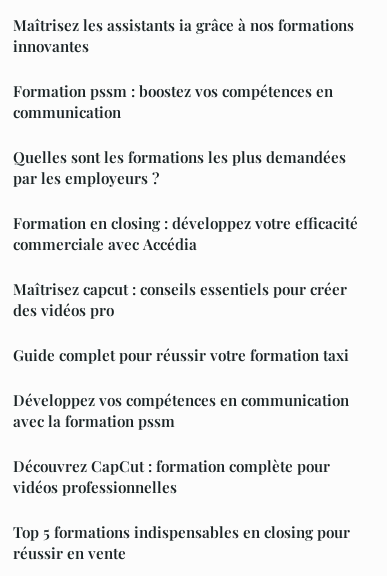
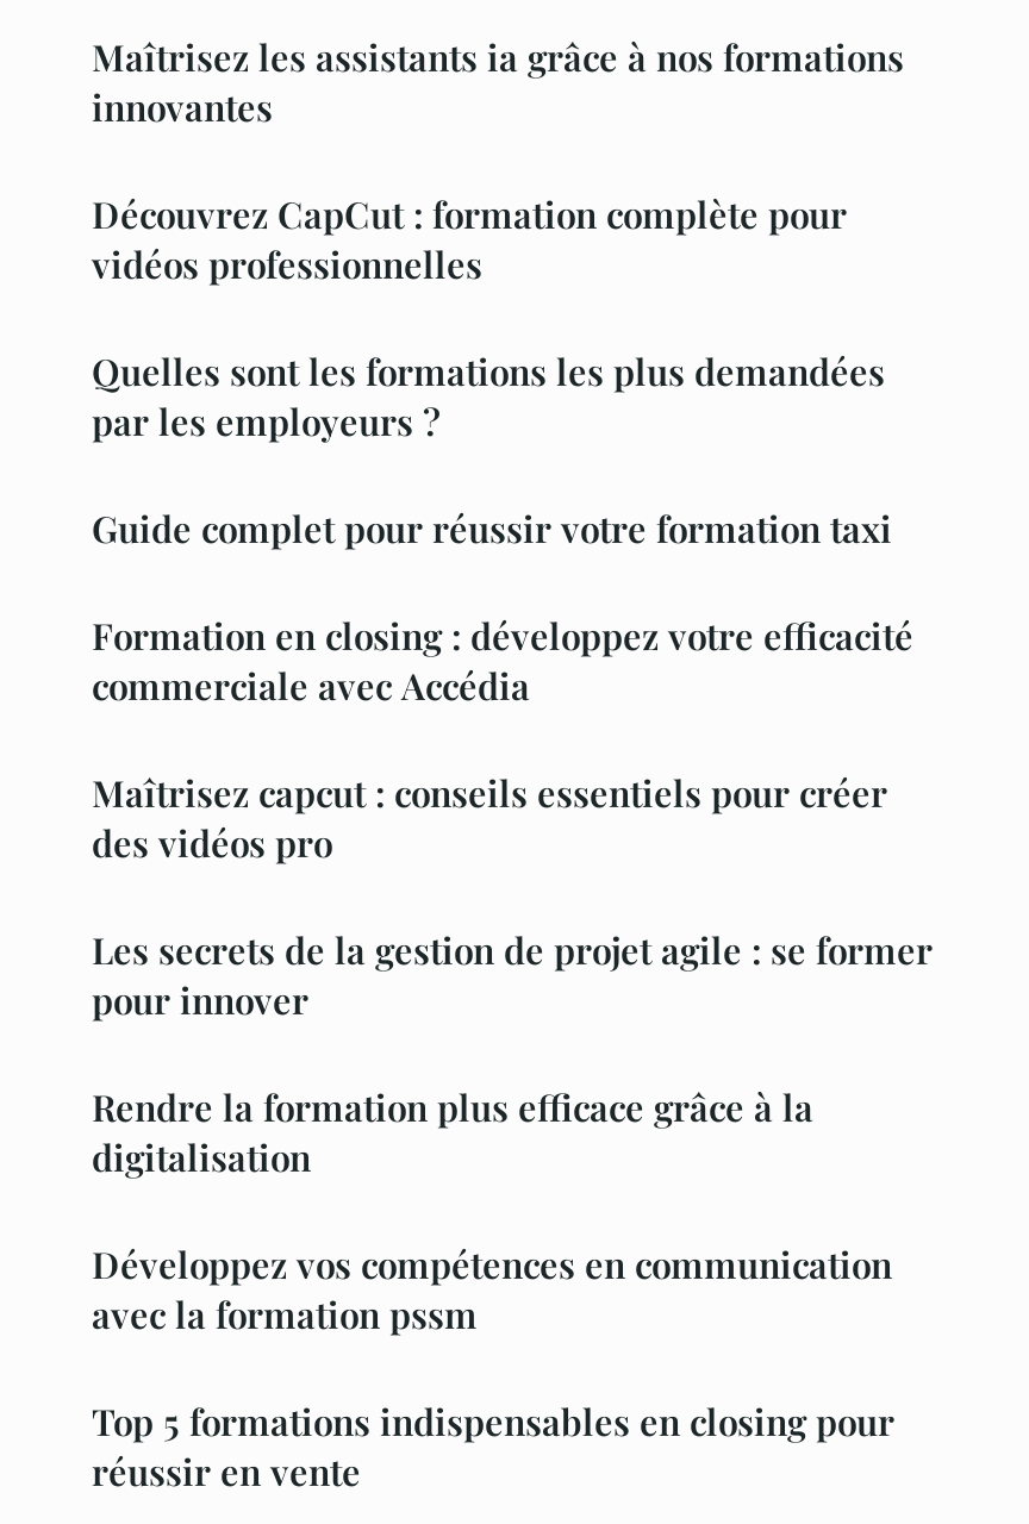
[13,81,333,122] Formation pssm : boostez vos compétences en | communication -> none
none -> [92,927,933,1182] Les secrets de la gestion de projet agile : se former | pour innover | Rendre la formation plus efficace grâce à la | digitalisation
moved [13,345,349,365] -> [92,506,892,553]: Guide complet pour réussir votre formation taxi
moved [13,390,349,431] -> [92,1241,892,1339]: Développez vos compétences en communication | avec la formation pssm
moved [13,456,330,497] -> [92,191,847,289]: Découvrez CapCut : formation complète pour | vidéos professionnelles

